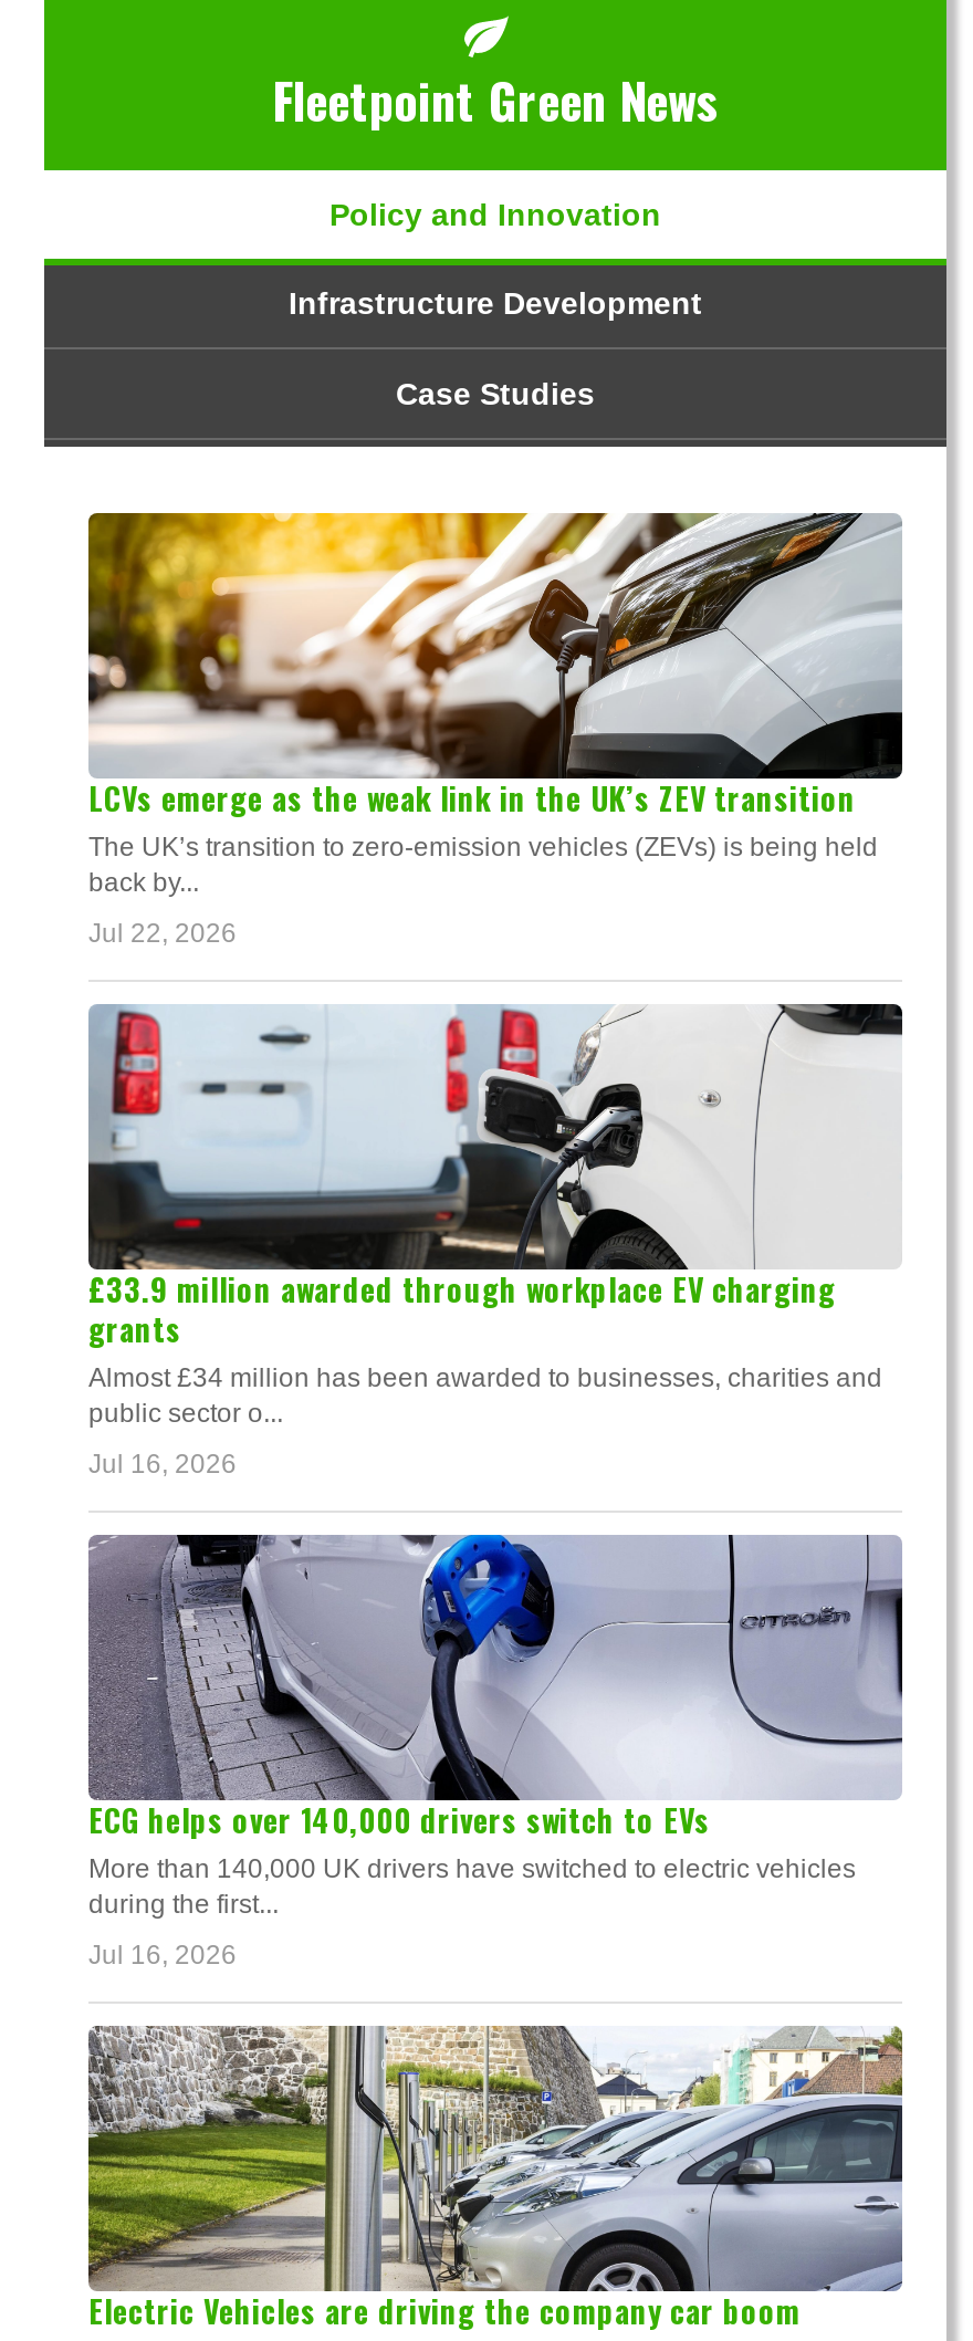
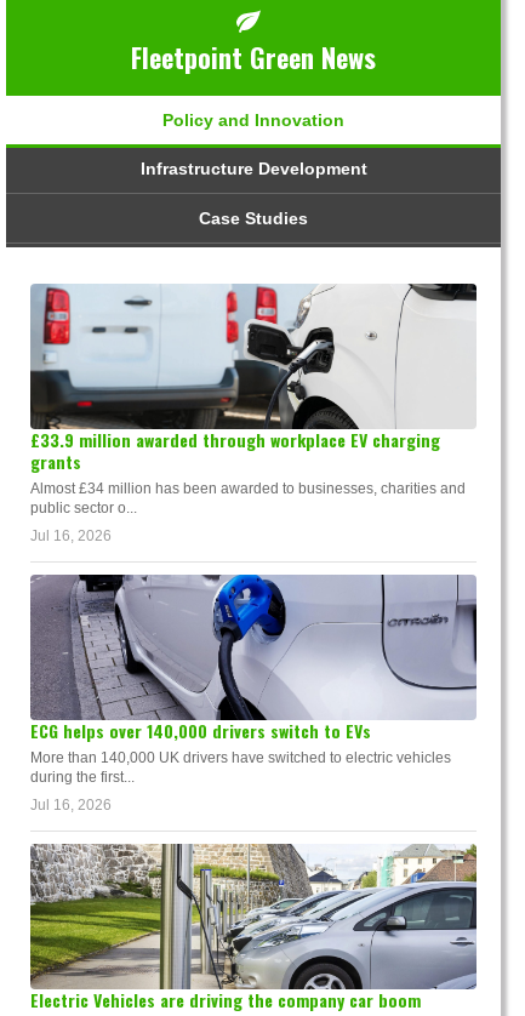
[86,510,904,949] [image] | LCVs emerge as the weak link in the UK’s ZEV transition | The UK’s transition to zero-emission vehicles (ZEVs) is being held | back by... | Jul 22, 2026 -> none

